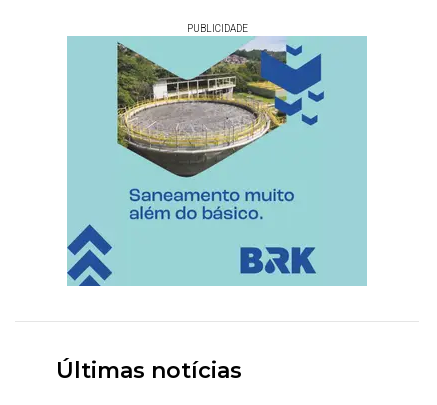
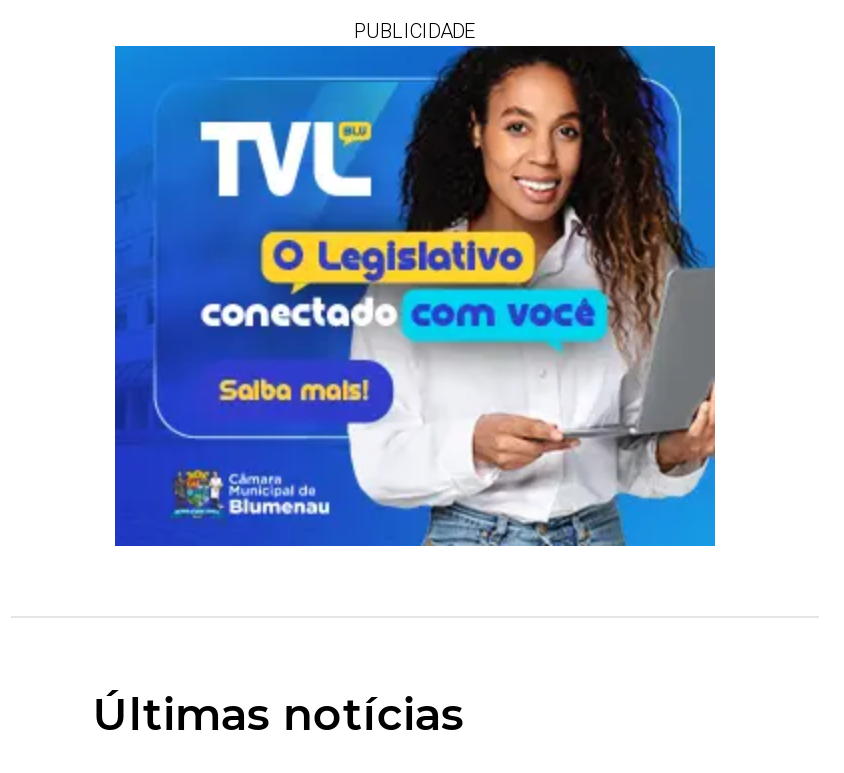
[66,36,368,287] [image] -> [113,44,717,546] [image]

